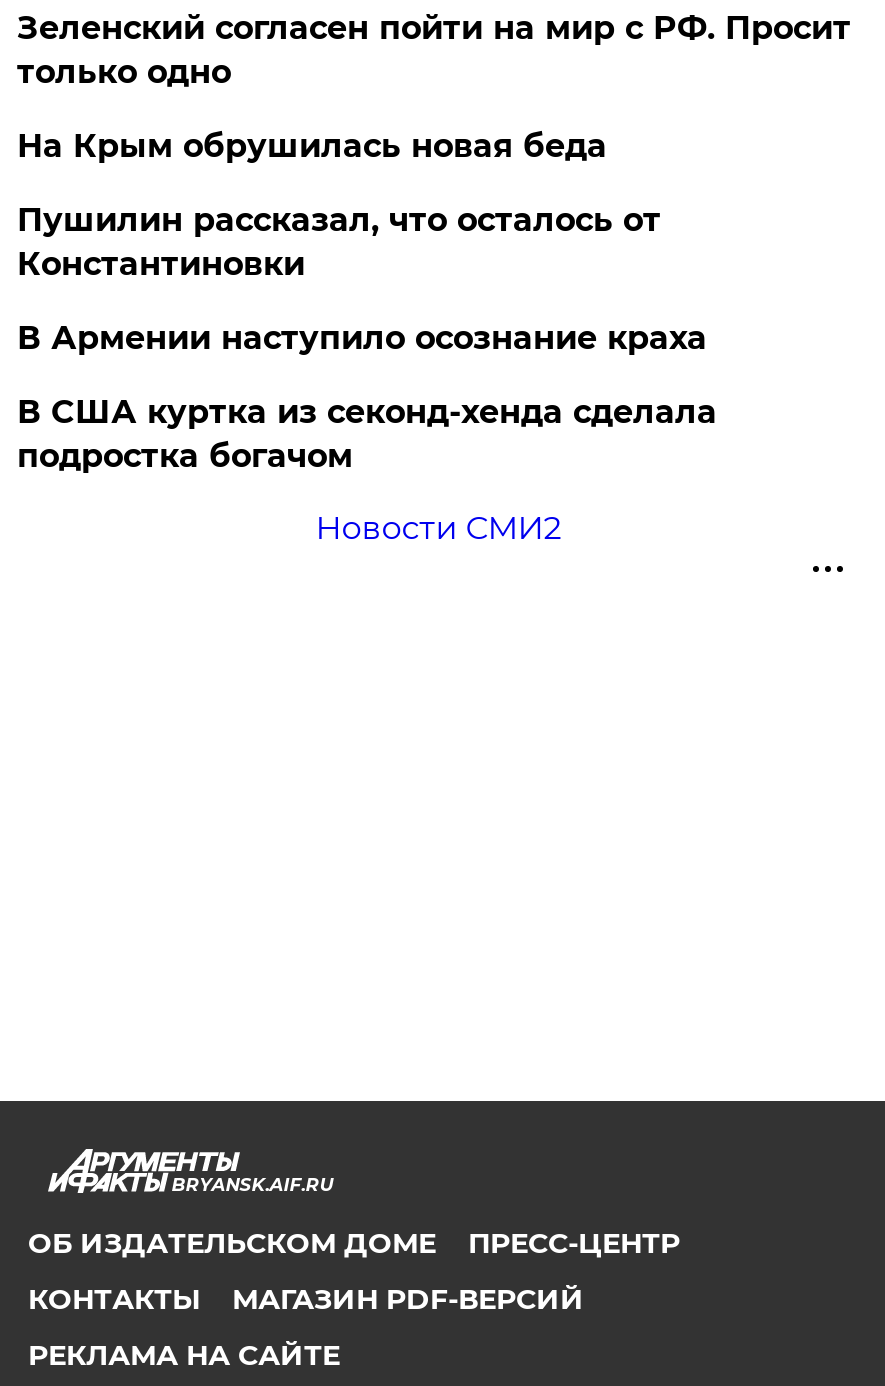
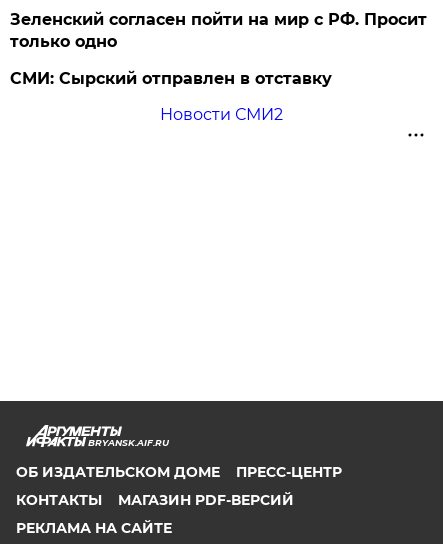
[17,127,717,475] На Крым обрушилась новая беда | Пушилин рассказал, что осталось от | Константиновки | В Армении наступило осознание краха | В США куртка из секонд-хенда сделала | подростка богачом -> [10,69,332,88] СМИ: Сырский отправлен в отставку

